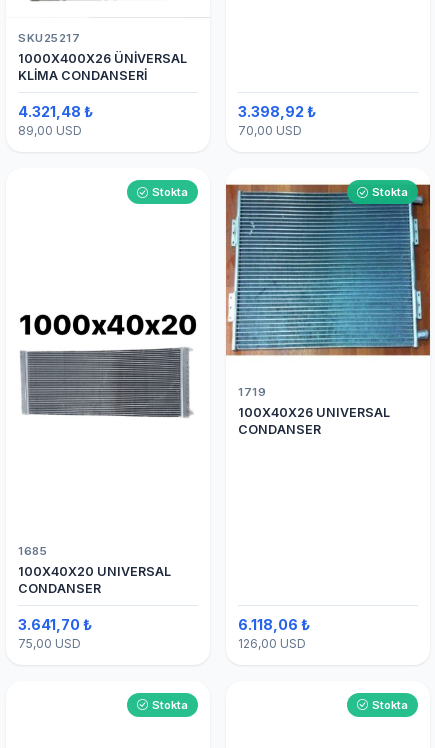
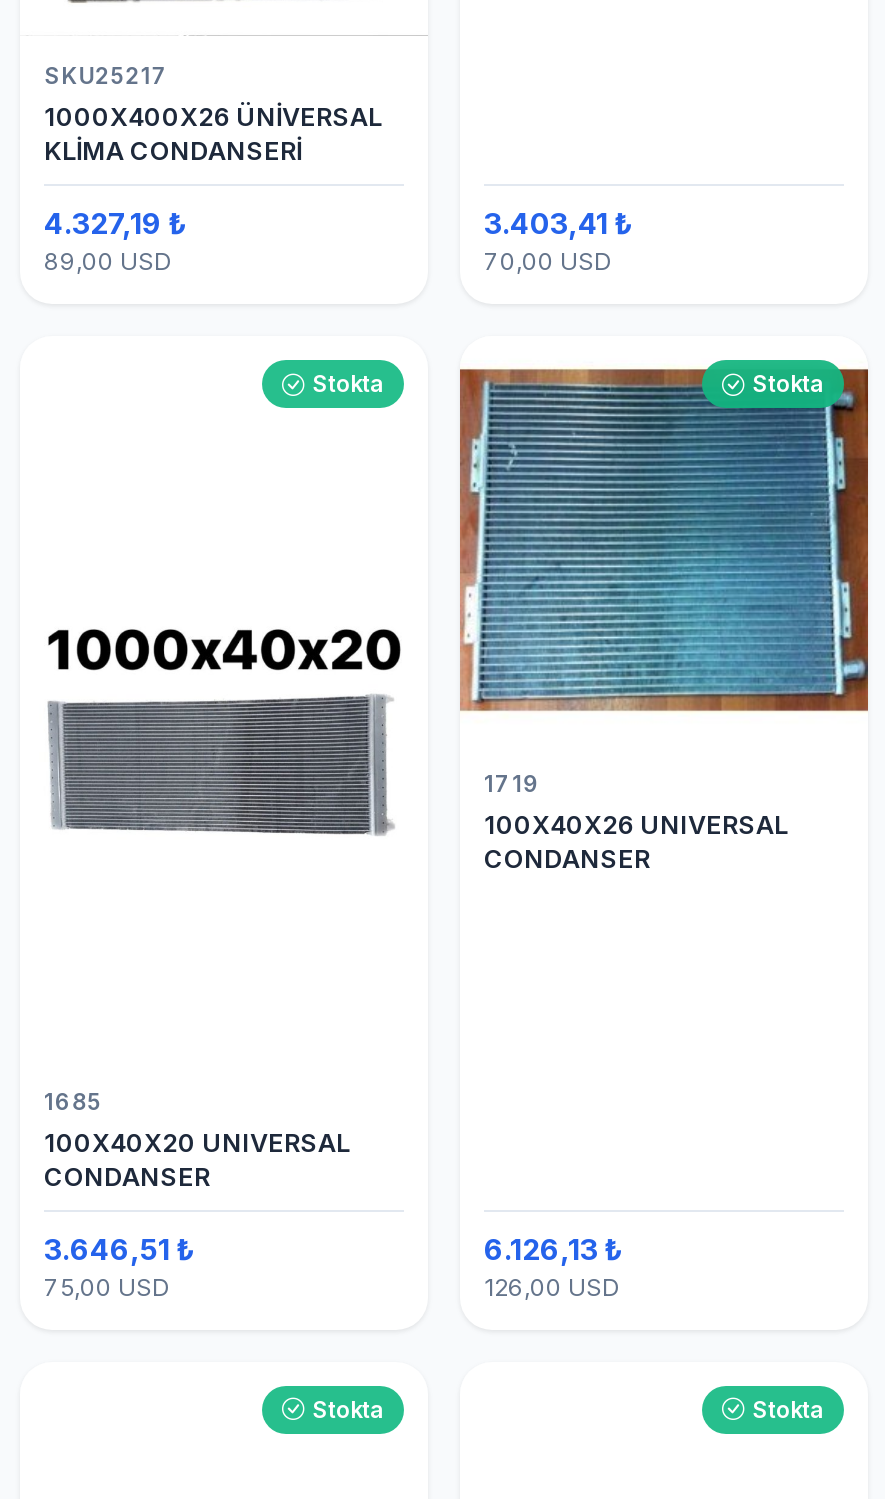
[18,103,93,120] 4.321,48 ₺ -> [44,207,186,241] 4.327,19 ₺
[238,103,316,120] 3.398,92 ₺ -> [484,207,632,241] 3.403,41 ₺
[18,616,92,633] 3.641,70 ₺ -> [44,1232,194,1266] 3.646,51 ₺
[238,616,310,633] 6.118,06 ₺ -> [484,1232,622,1266] 6.126,13 ₺

